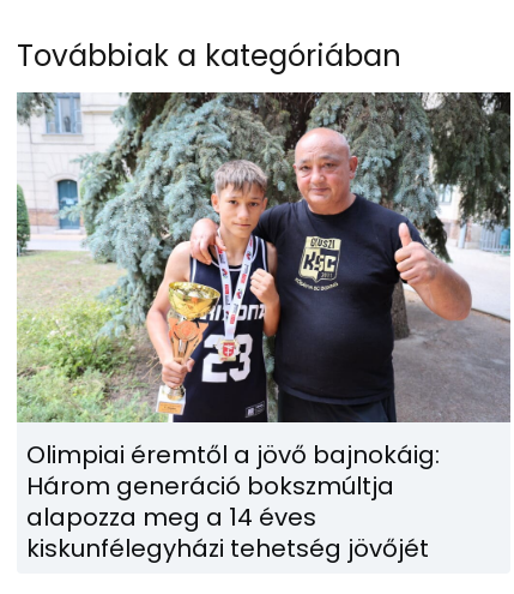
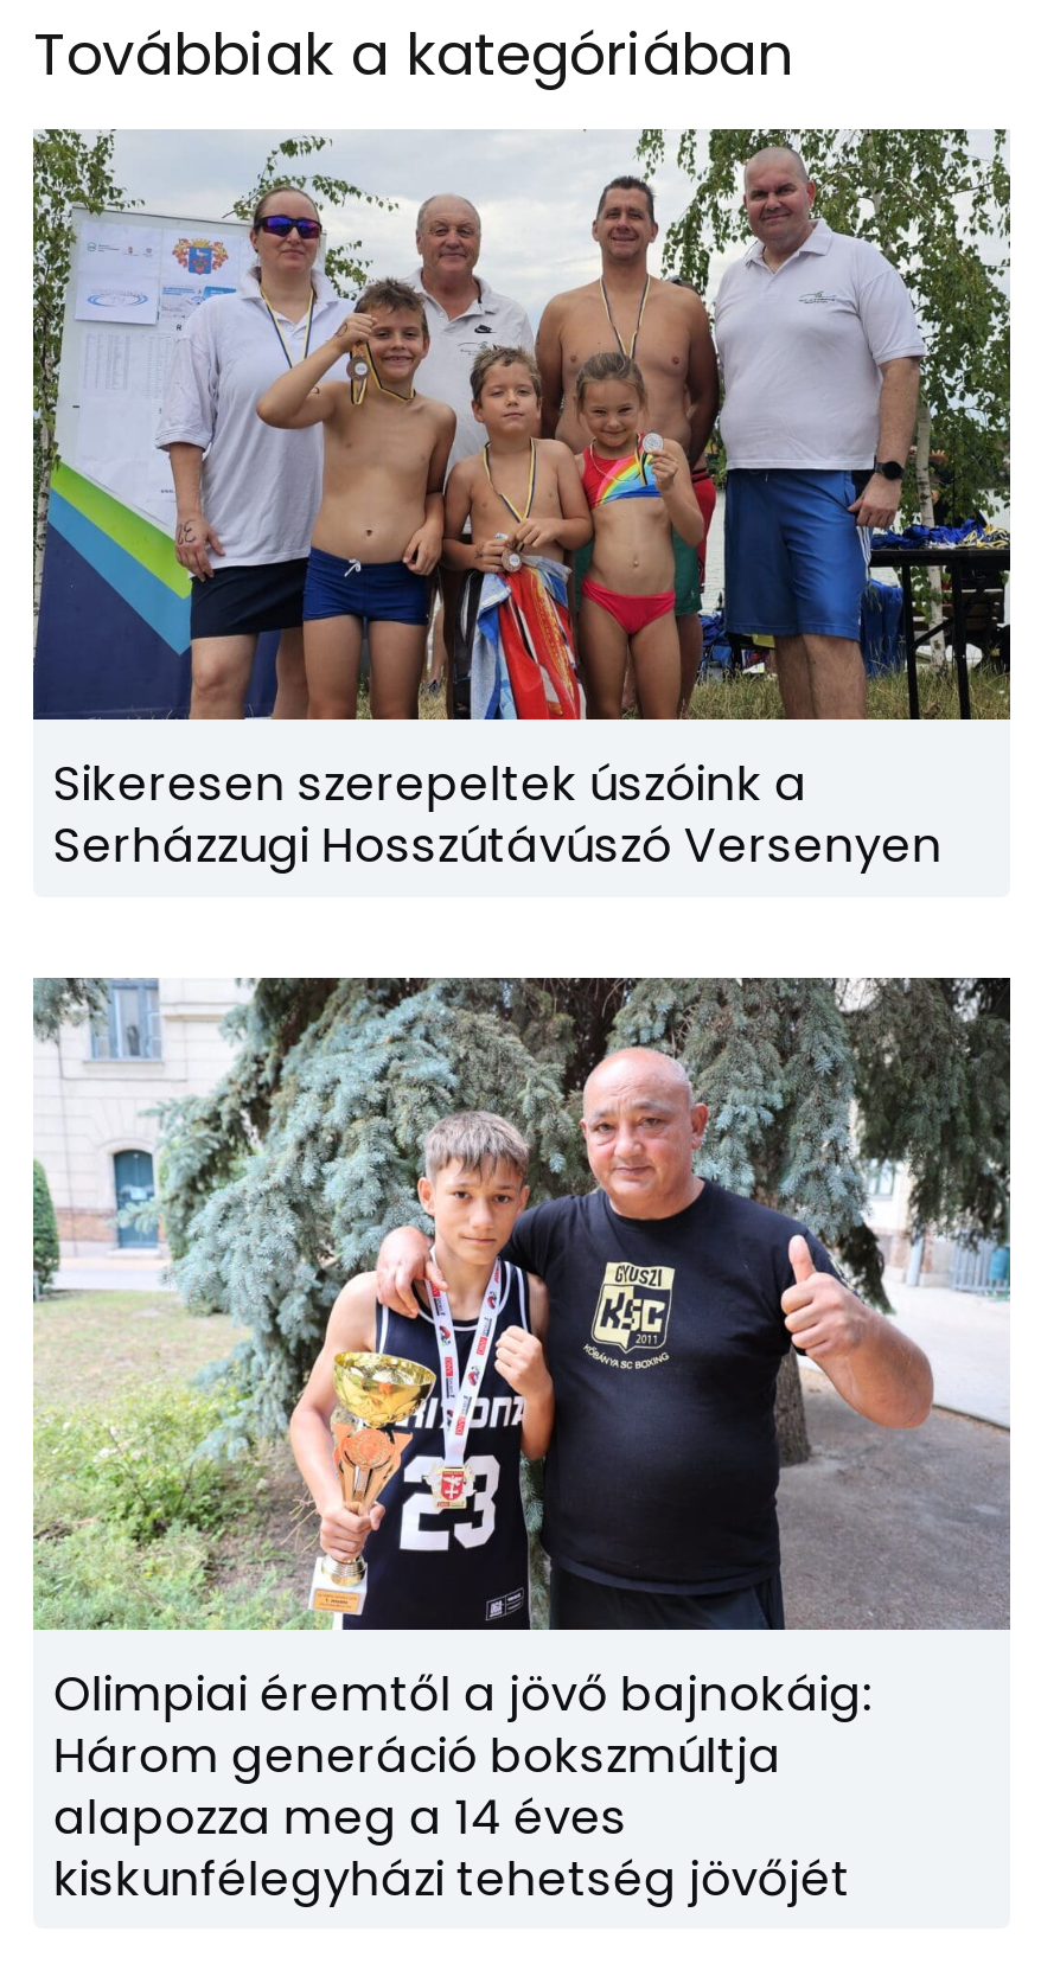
none -> [31,128,1013,879] [image] | Sikeresen szerepeltek úszóink a | Serházzugi Hosszútávúszó Versenyen

